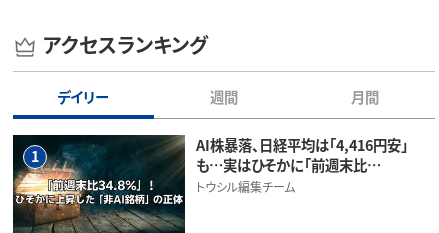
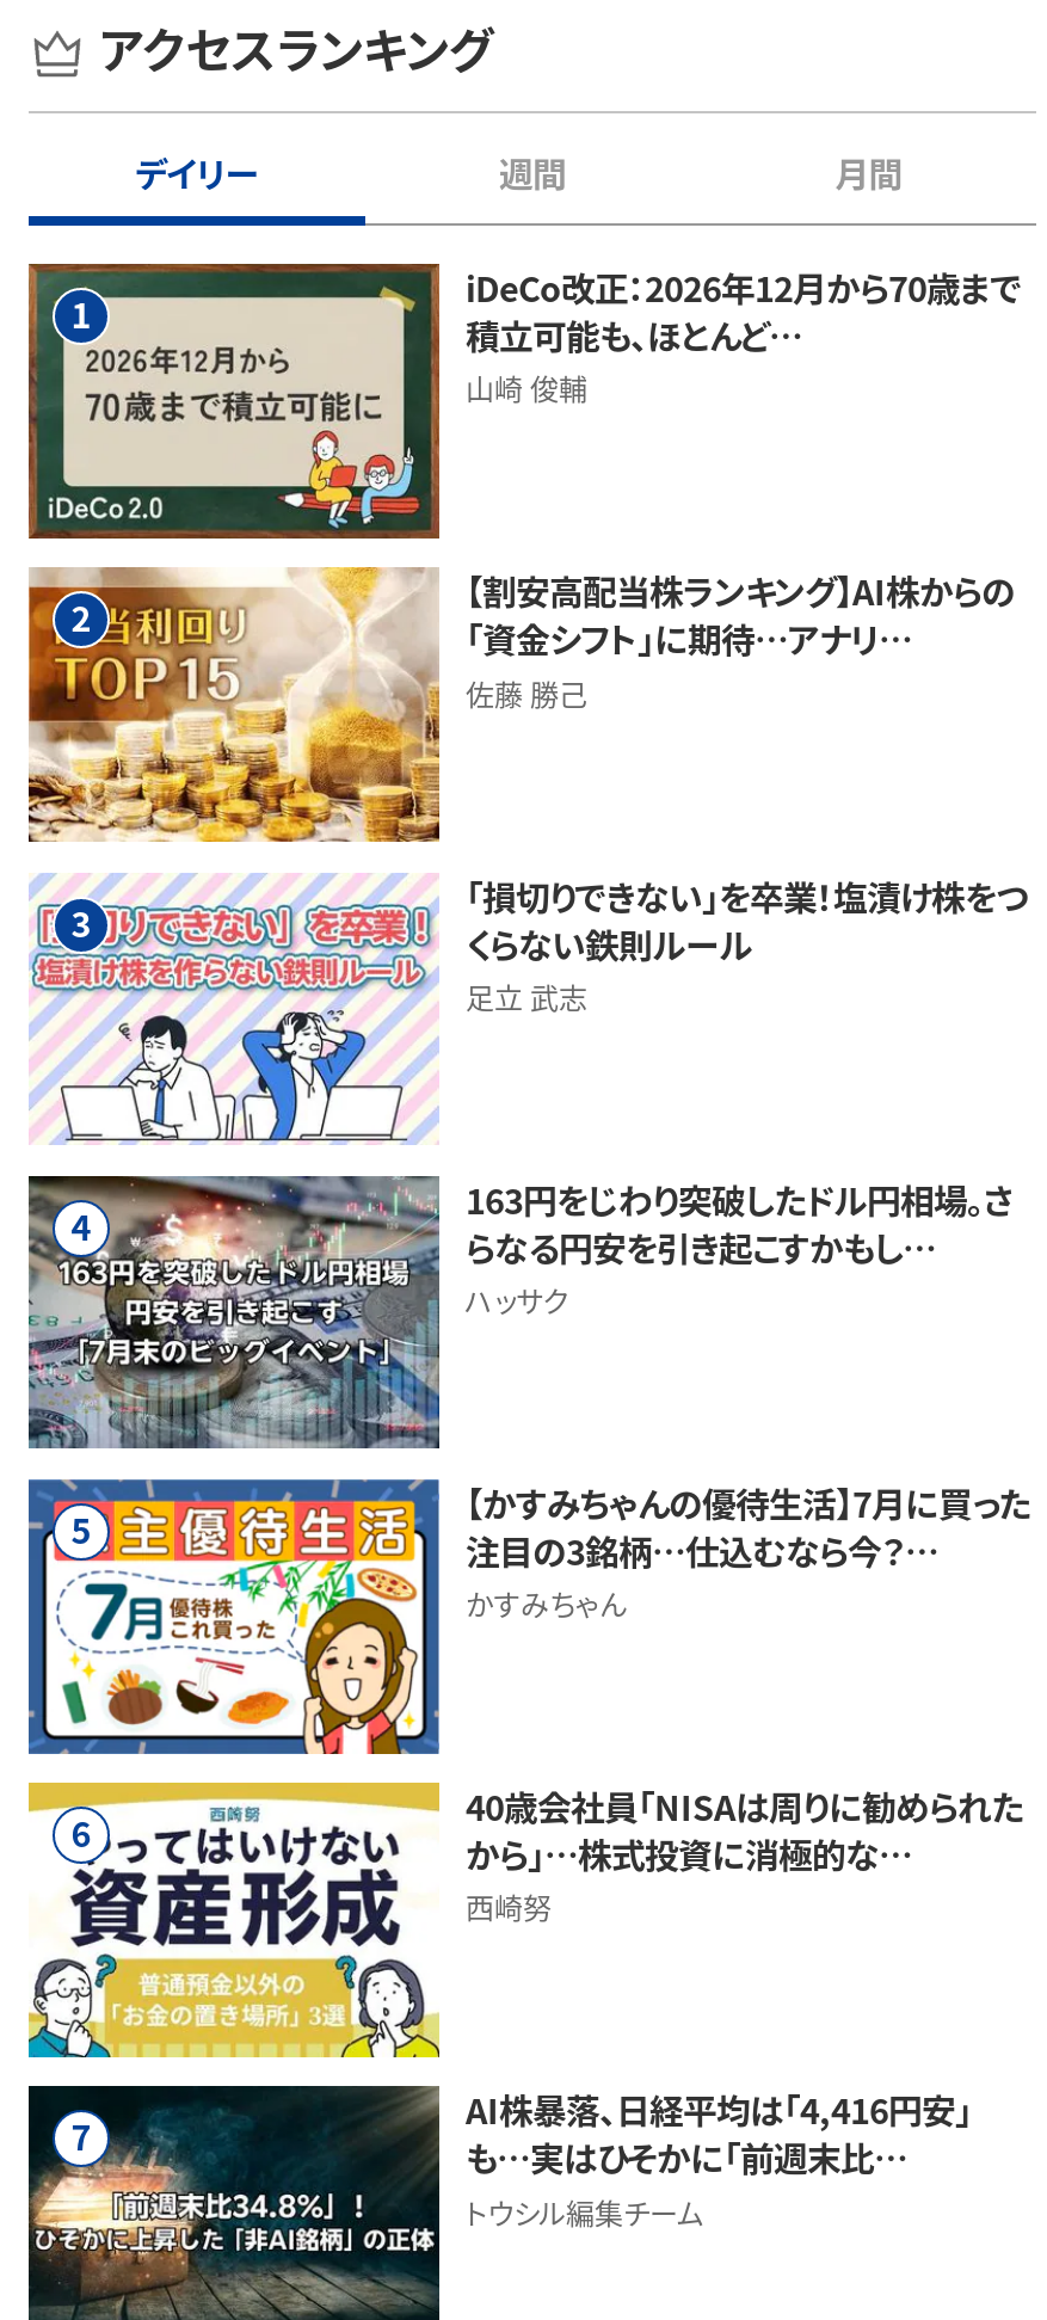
none -> [26,261,1022,541] [image] | iDeCo改正：2026年12月から70歳まで | 積立可能も、ほとんど… | 山崎 俊輔
none -> [71,2111,90,2161] 7
none -> [26,565,442,844] [image] | 2
none -> [26,1174,442,1451] [image] | 4
none -> [26,1477,442,1756] [image] | 5
none -> [26,1780,442,2060] [image] | 6
none -> [29,873,439,1145] [image] | 3
none -> [466,565,1015,712] 【割安高配当株ランキング】AI株からの | 「資金シフト」に期待…アナリ… | 佐藤 勝己
none -> [466,869,1027,1016] 「損切りできない」を卒業！塩漬け株をつ | くらない鉄則ルール | 足立 武志
none -> [466,1173,1012,1319] 163円をじわり突破したドル円相場。さ | らなる円安を引き起こすかもし… | ハッサク
none -> [466,1477,1029,1623] 【かすみちゃんの優待生活】7月に買った | 注目の3銘柄…仕込むなら今？… | かすみちゃん
none -> [466,1781,1022,1927] 40歳会社員「NISAは周りに勧められた | から」…株式投資に消極的な… | 西崎努

